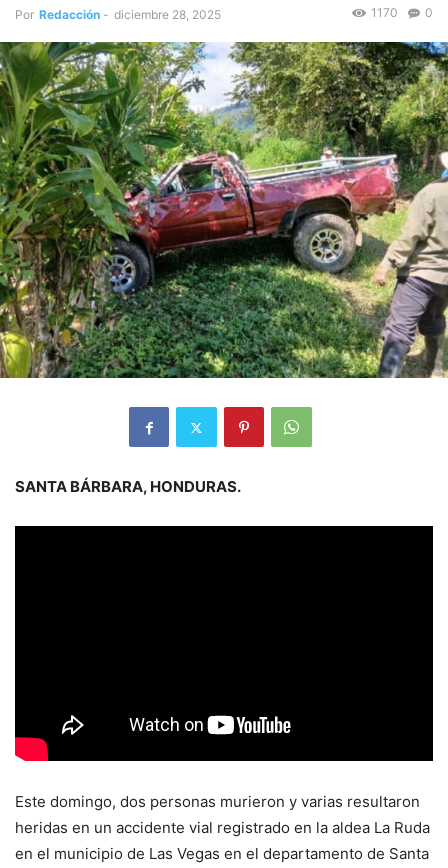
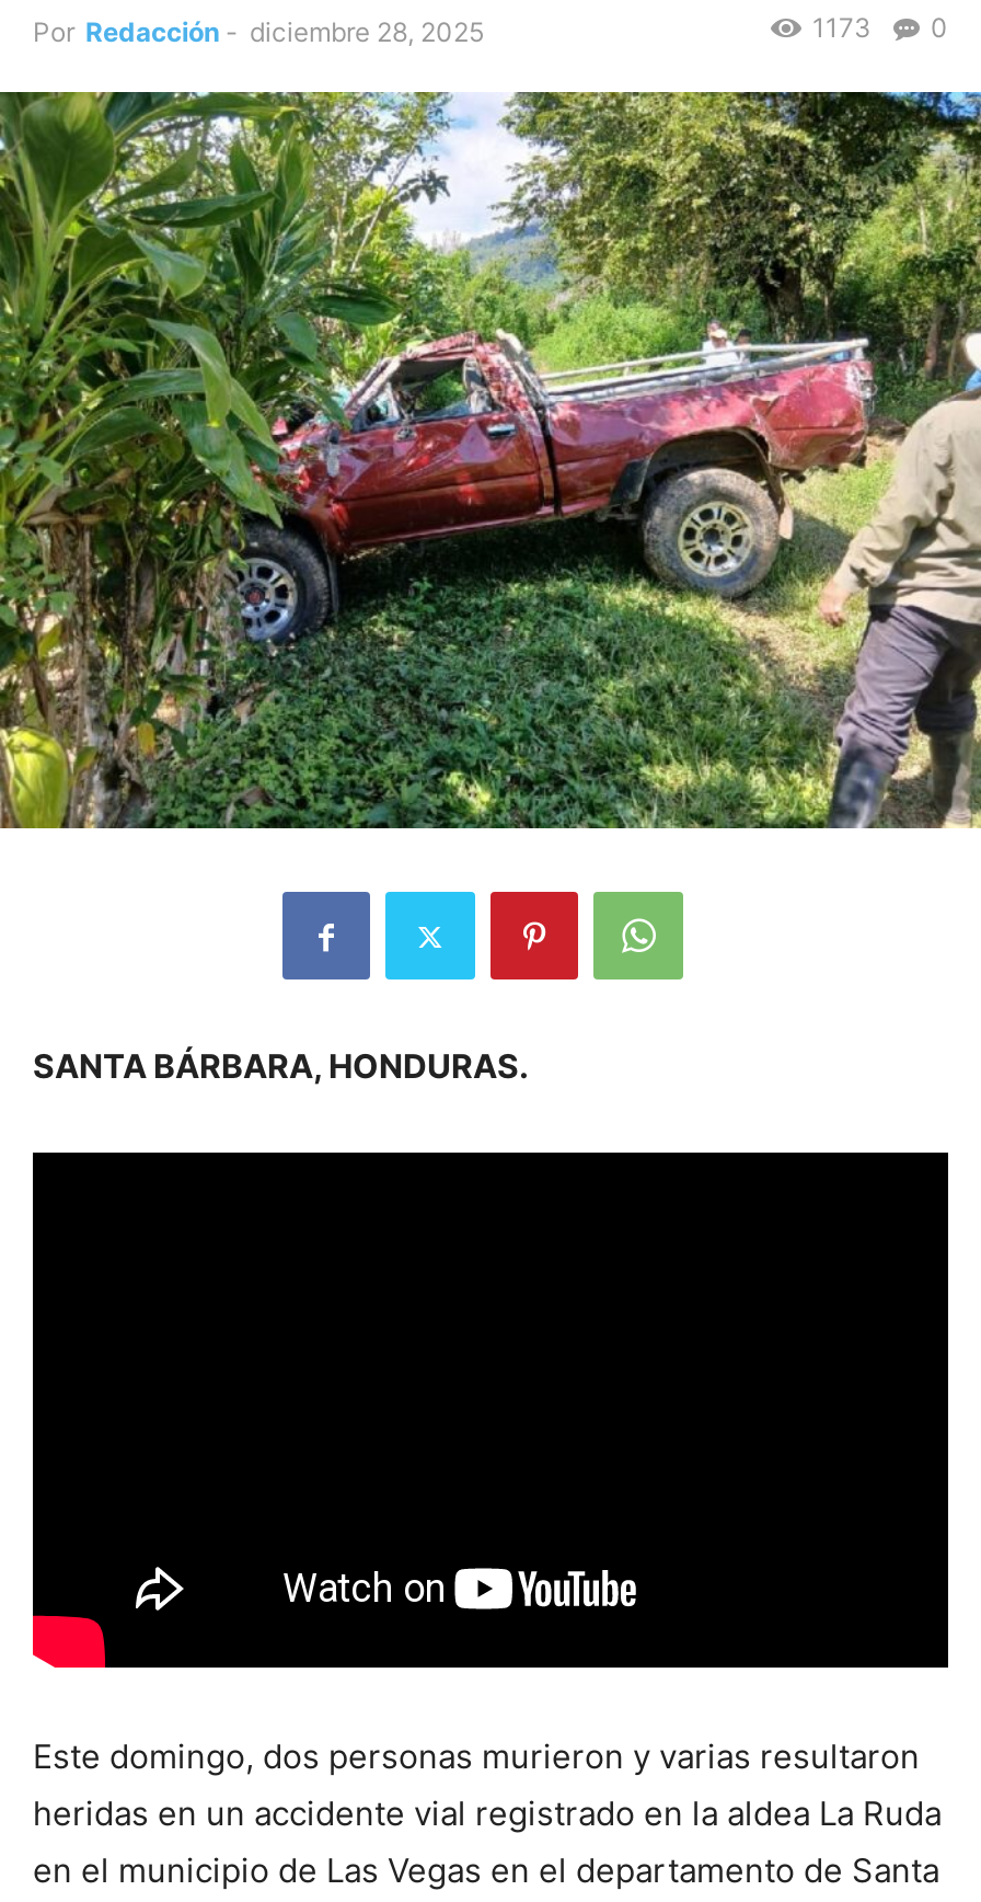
[371,5,433,20] 1170 0 -> [812,11,948,44] 1173 0

